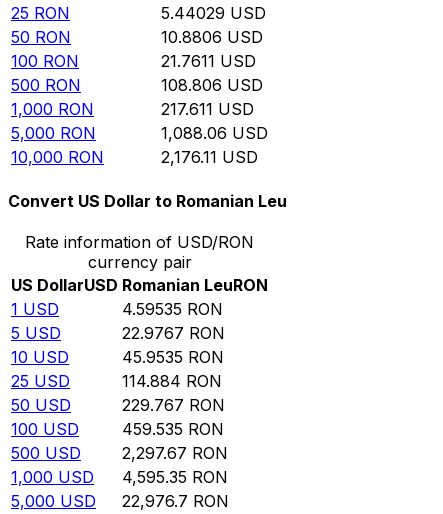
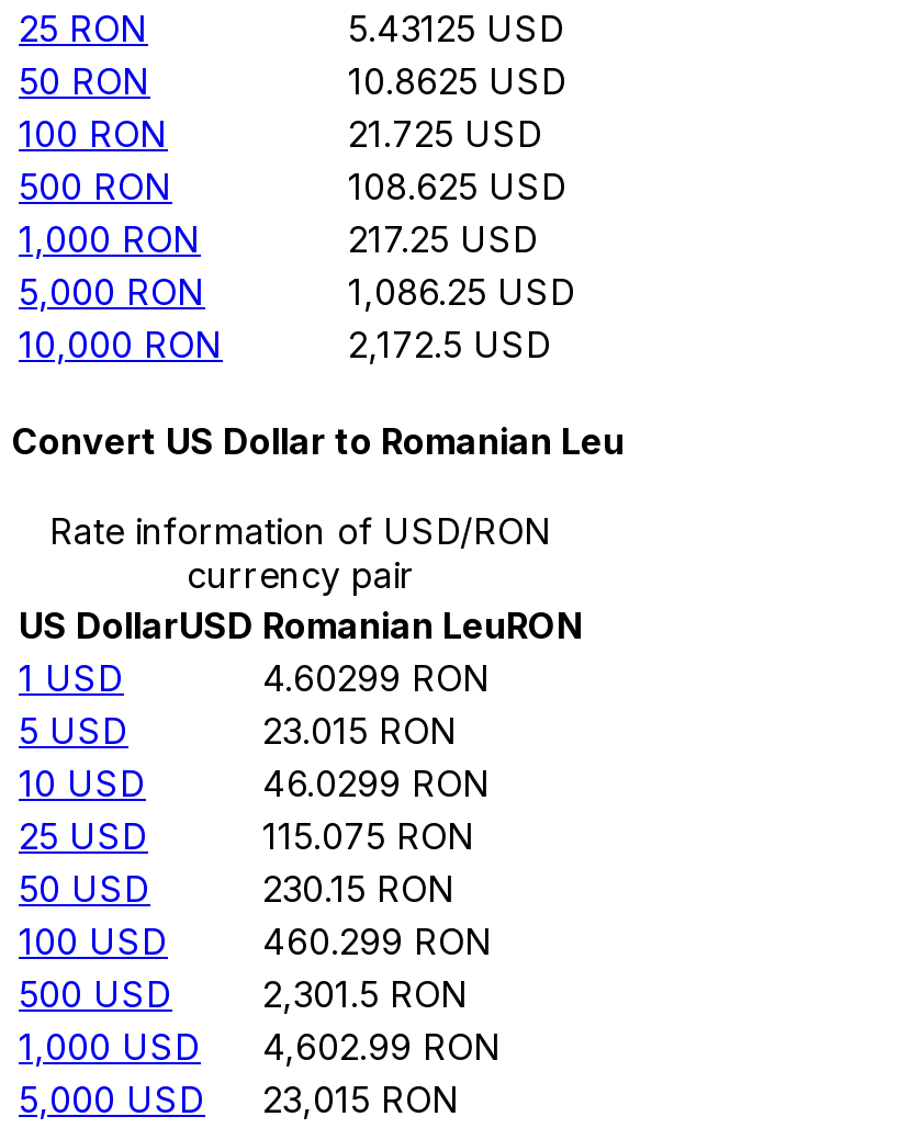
[161,3,266,23] 5.44029 USD -> [348,6,565,50] 5.43125 USD
[161,27,263,47] 10.8806 USD -> [348,59,568,103] 10.8625 USD
[161,51,256,71] 21.7611 USD -> [348,111,543,155] 21.725 USD
[161,75,263,95] 108.806 USD -> [348,164,568,208] 108.625 USD
[161,99,254,119] 217.611 USD -> [348,217,539,261] 217.25 USD
[161,123,268,143] 1,088.06 USD -> [348,269,576,313] 1,086.25 USD
[161,147,258,167] 2,176.11 USD -> [348,322,552,366] 2,172.5 USD
[122,299,223,319] 4.59535 RON -> [262,657,491,701] 4.60299 RON
[122,323,225,343] 22.9767 RON -> [262,709,458,753] 23.015 RON
[122,347,224,367] 45.9535 RON -> [262,762,491,806] 46.0299 RON
[122,371,222,391] 114.884 RON -> [262,815,475,859] 115.075 RON
[122,395,225,415] 229.767 RON -> [262,868,456,911] 230.15 RON
[122,419,224,439] 459.535 RON -> [262,920,493,964] 460.299 RON
[122,443,228,463] 2,297.67 RON -> [262,973,469,1017] 2,301.5 RON
[11,467,228,487] 1,000 USD 4,595.35 RON -> [19,1026,502,1069] 1,000 USD 4,602.99 RON
[11,491,229,511] 5,000 USD 22,976.7 RON -> [19,1078,460,1122] 5,000 USD 23,015 RON

